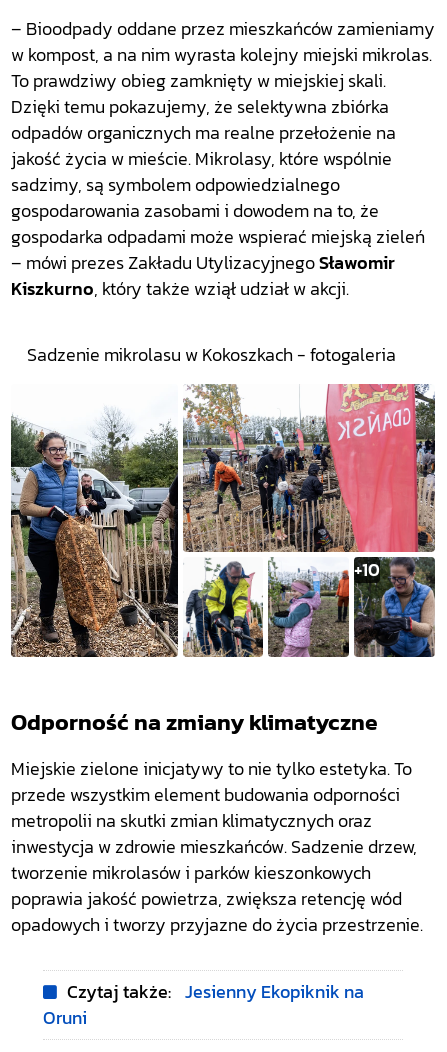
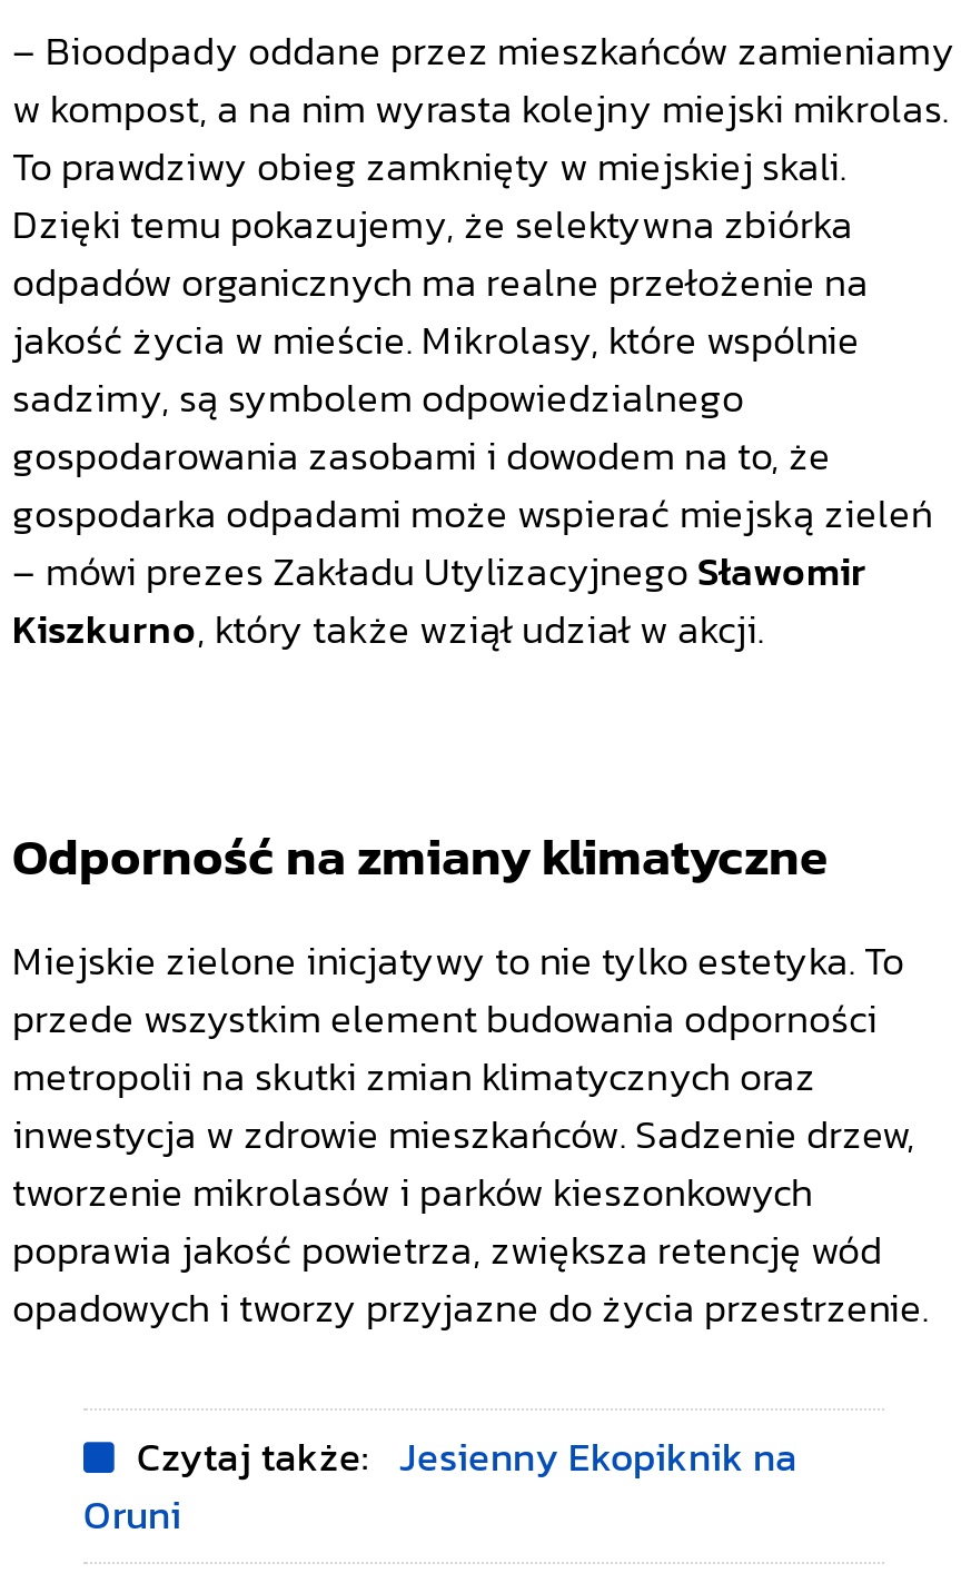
[27,342,396,368] Sadzenie mikrolasu w Kokoszkach - fotogaleria -> none
[10,383,436,658] [image] | +10 -> none

